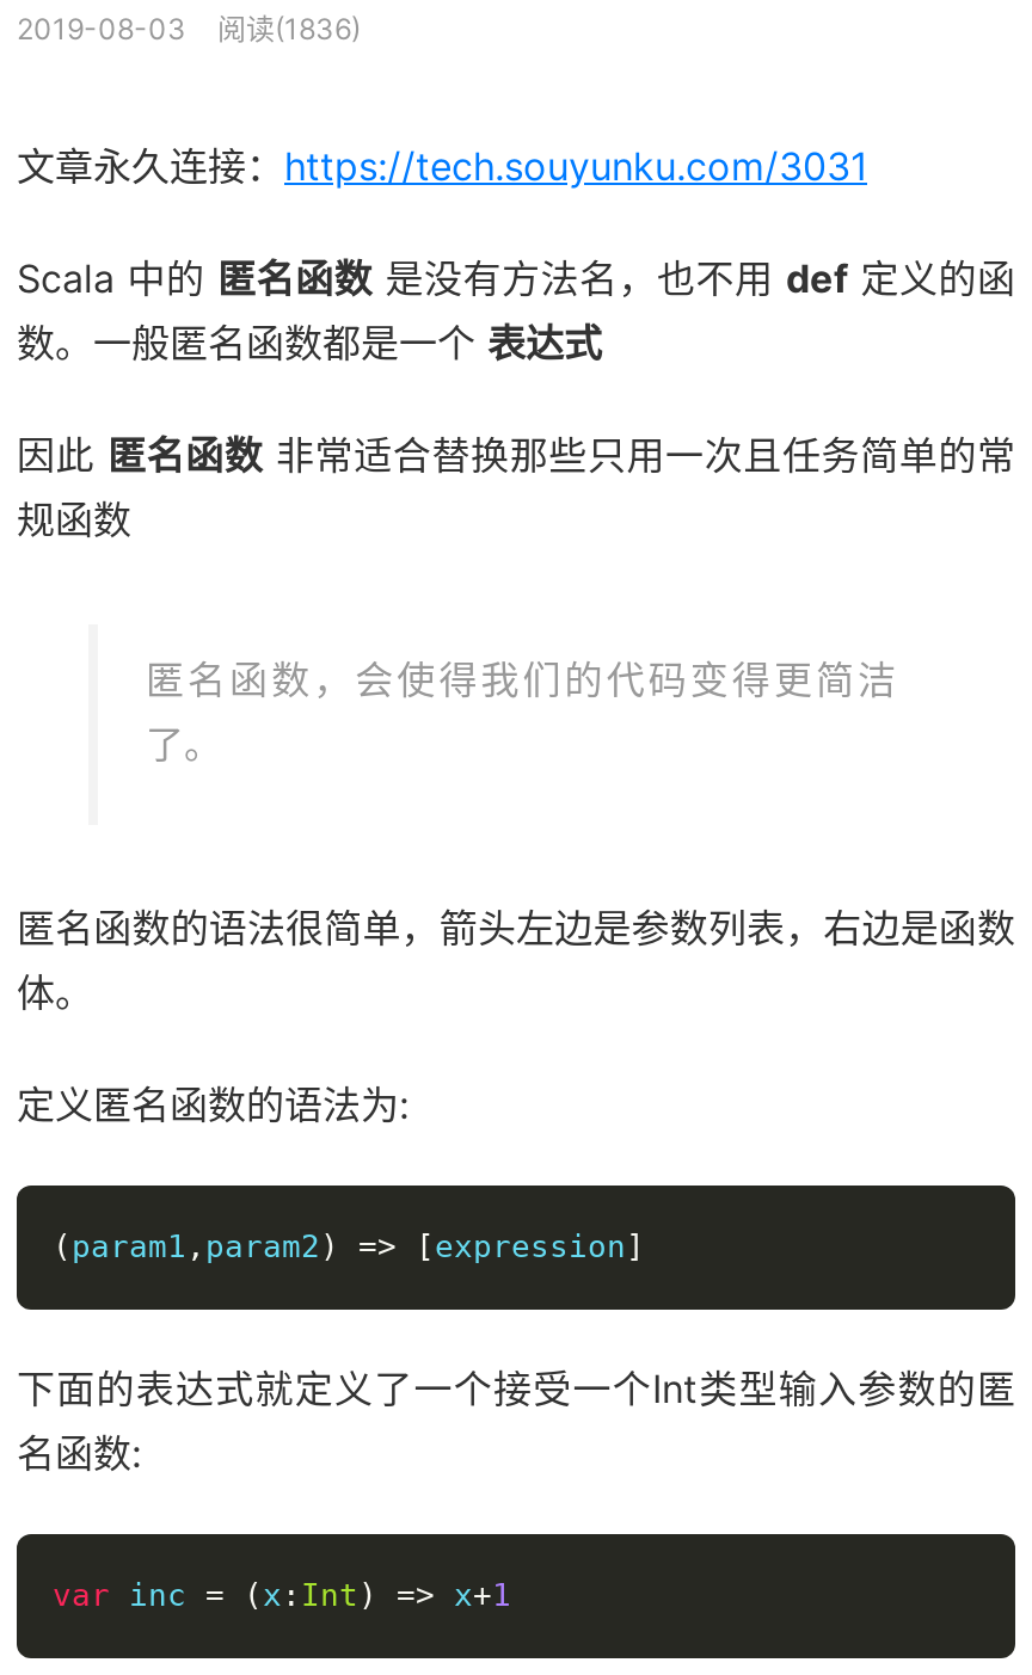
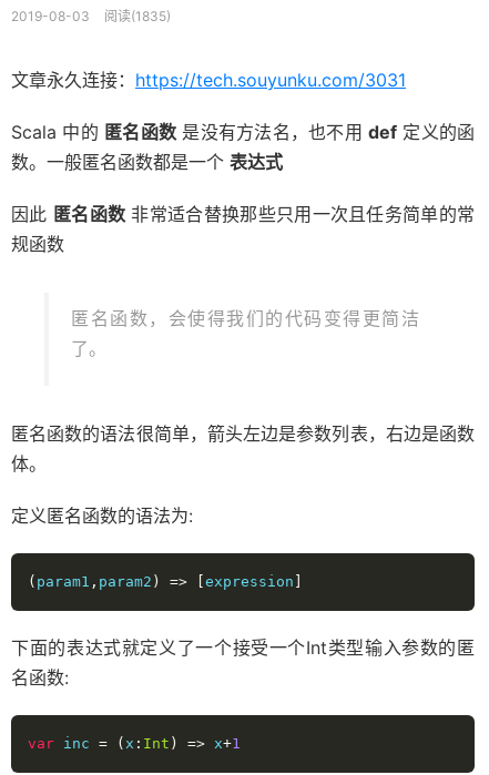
[17,11,361,47] 2019-08-03 阅读(1836) -> [11,8,171,24] 2019-08-03 阅读(1835)

